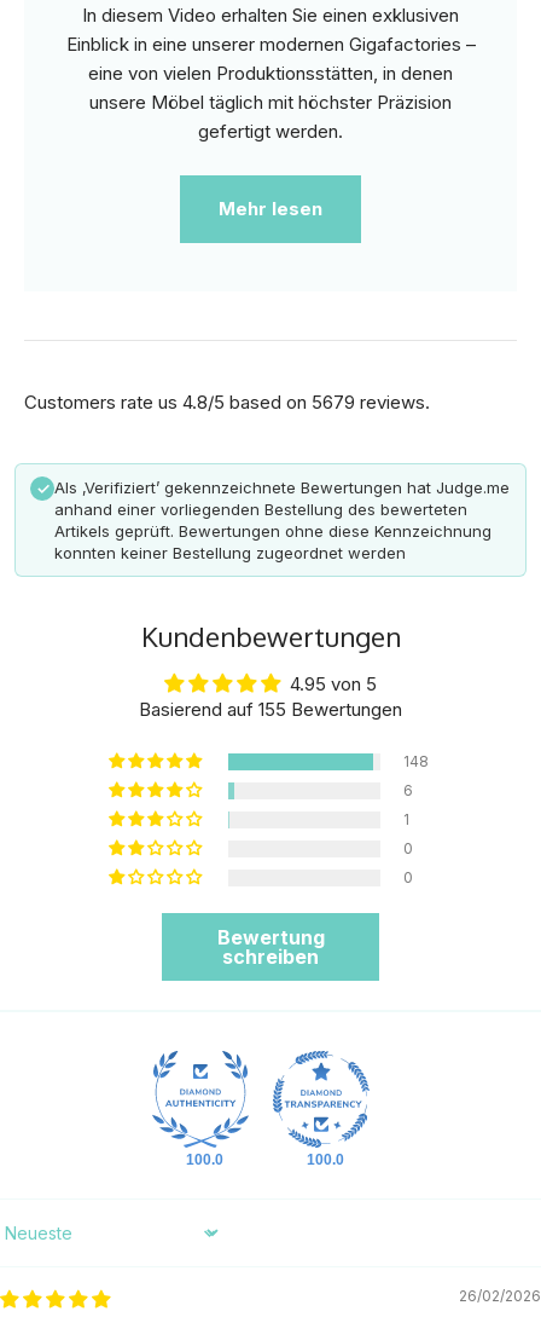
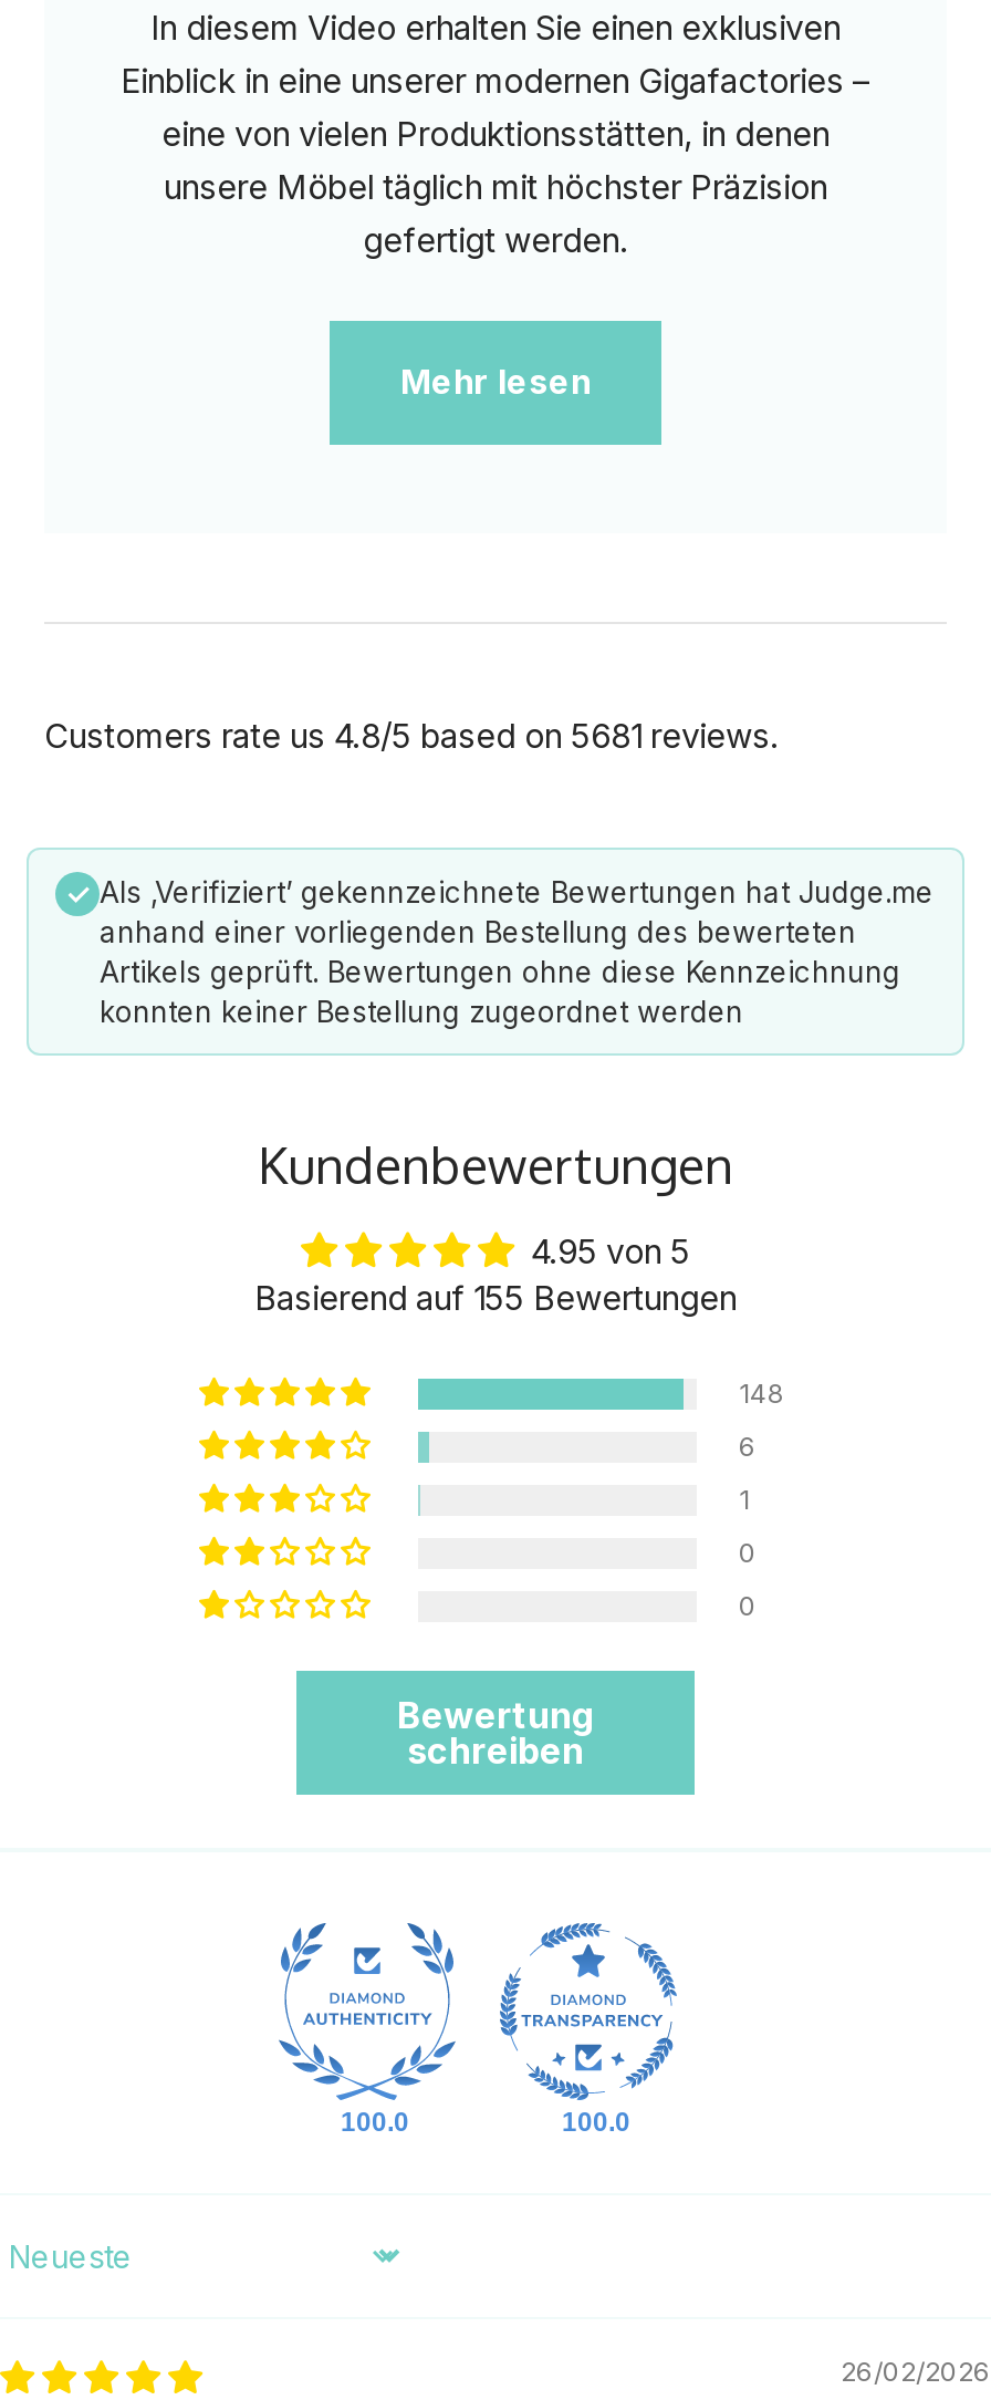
[24,391,430,414] Customers rate us 4.8/5 based on 5679 reviews. -> [44,715,779,757] Customers rate us 4.8/5 based on 5681 reviews.

